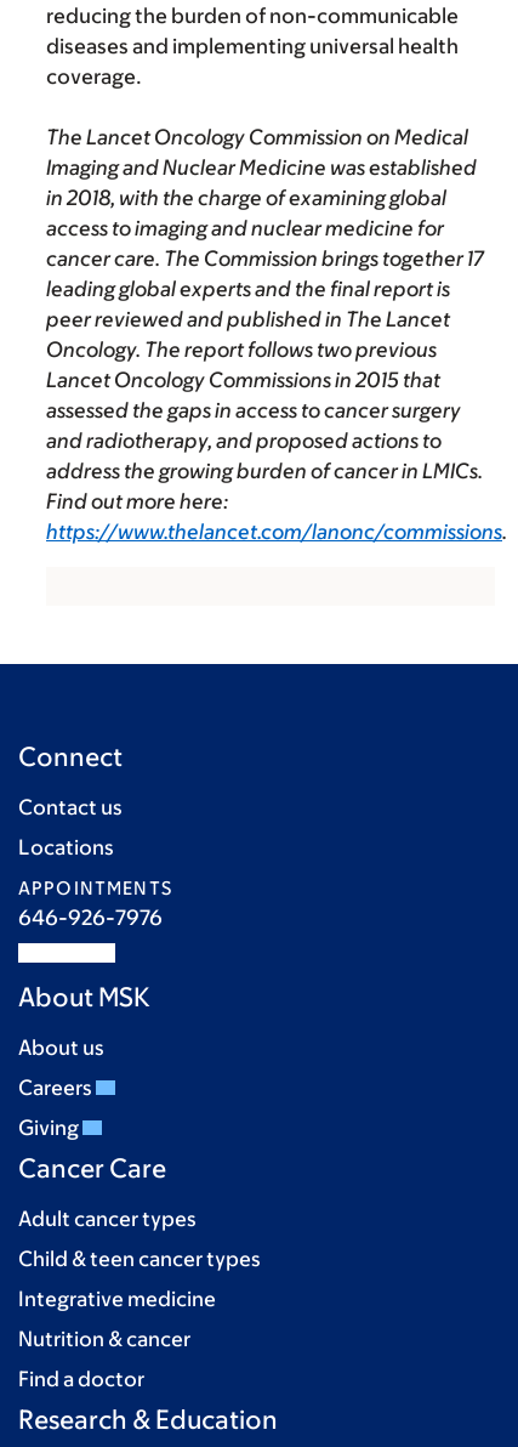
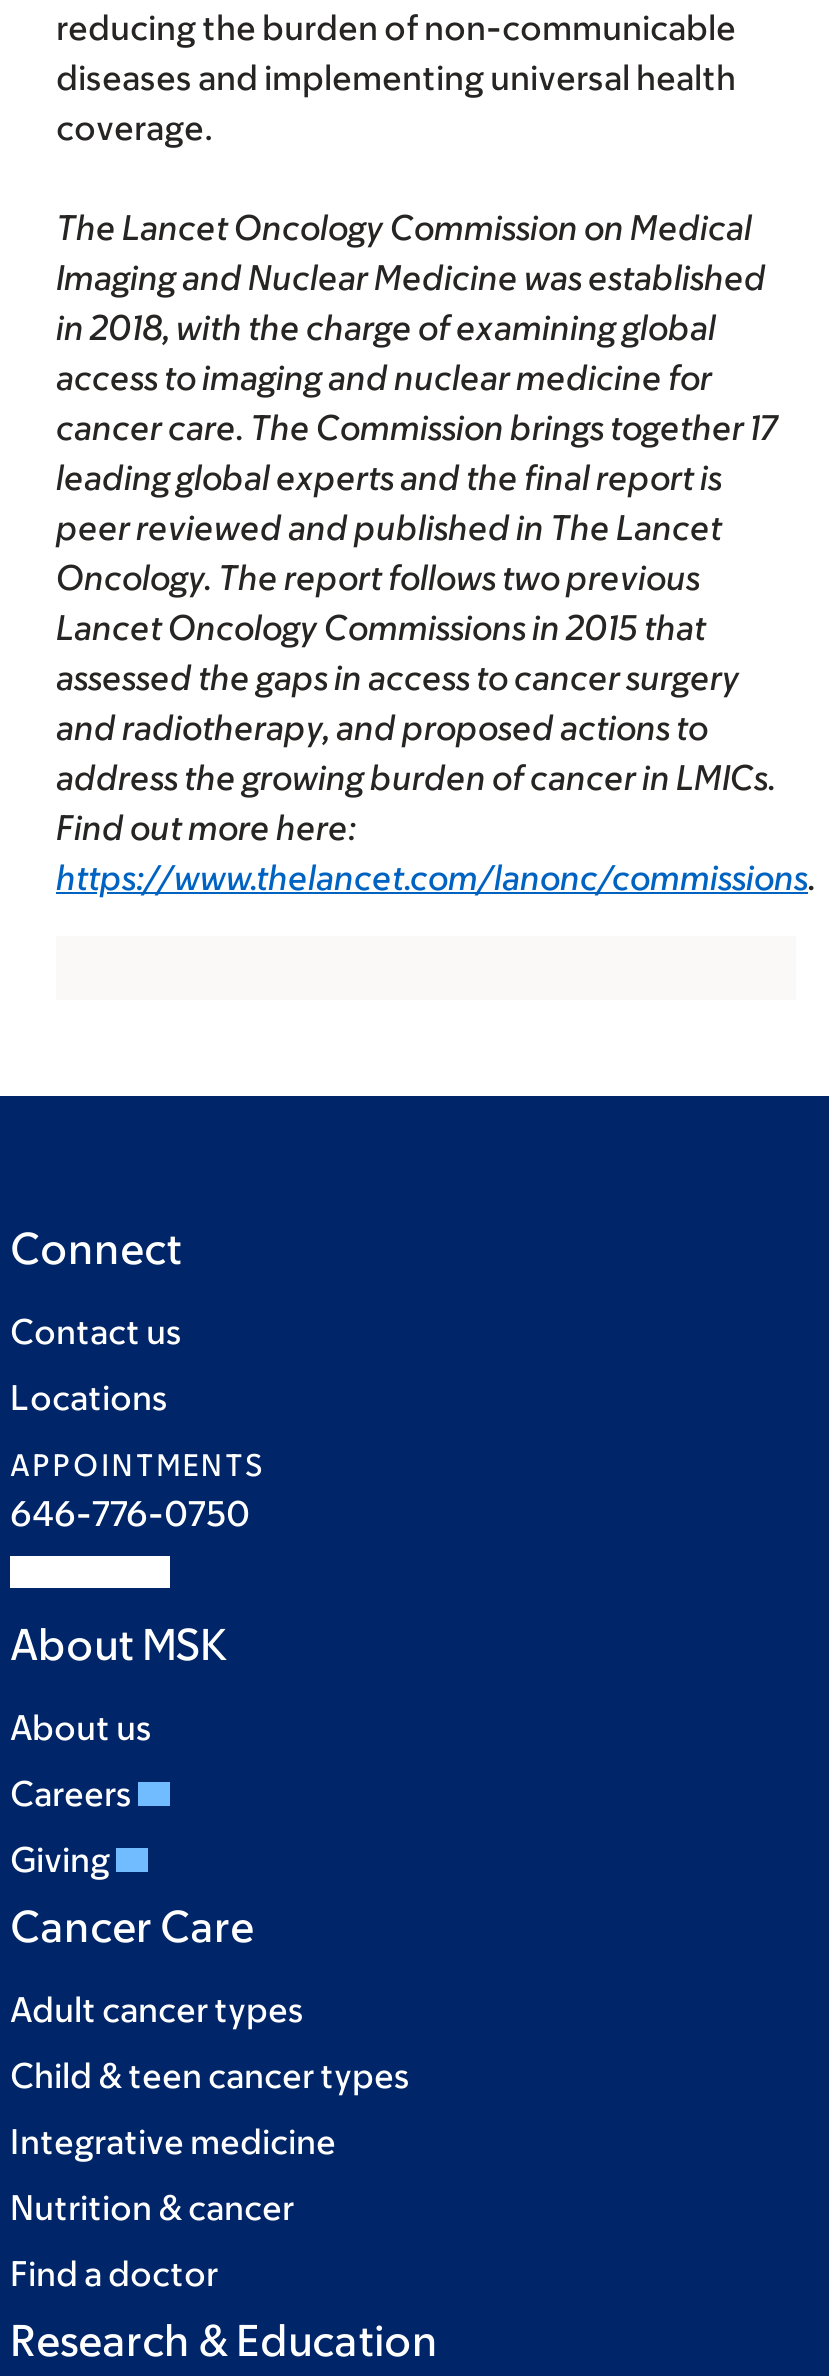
[18,906,163,930] 646-926-7976 -> [10,1493,250,1533] 646-776-0750

